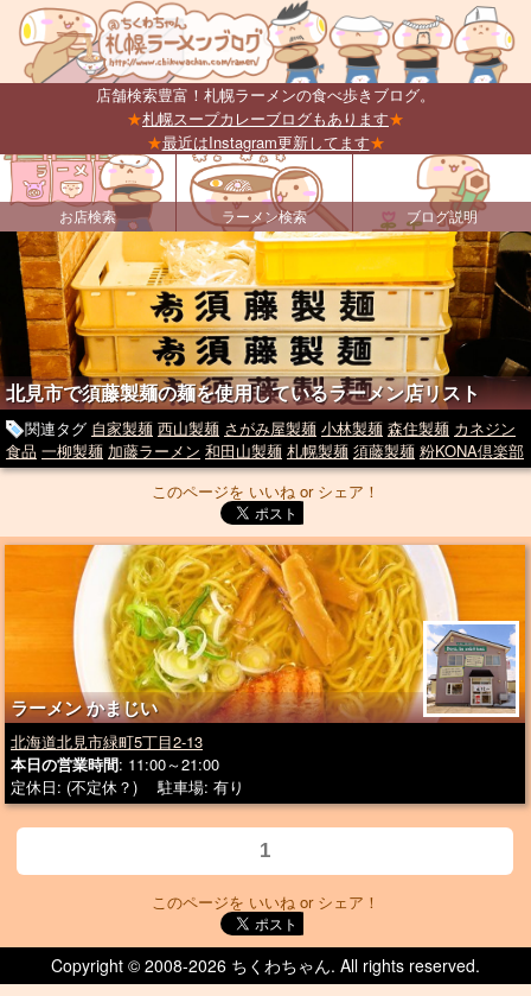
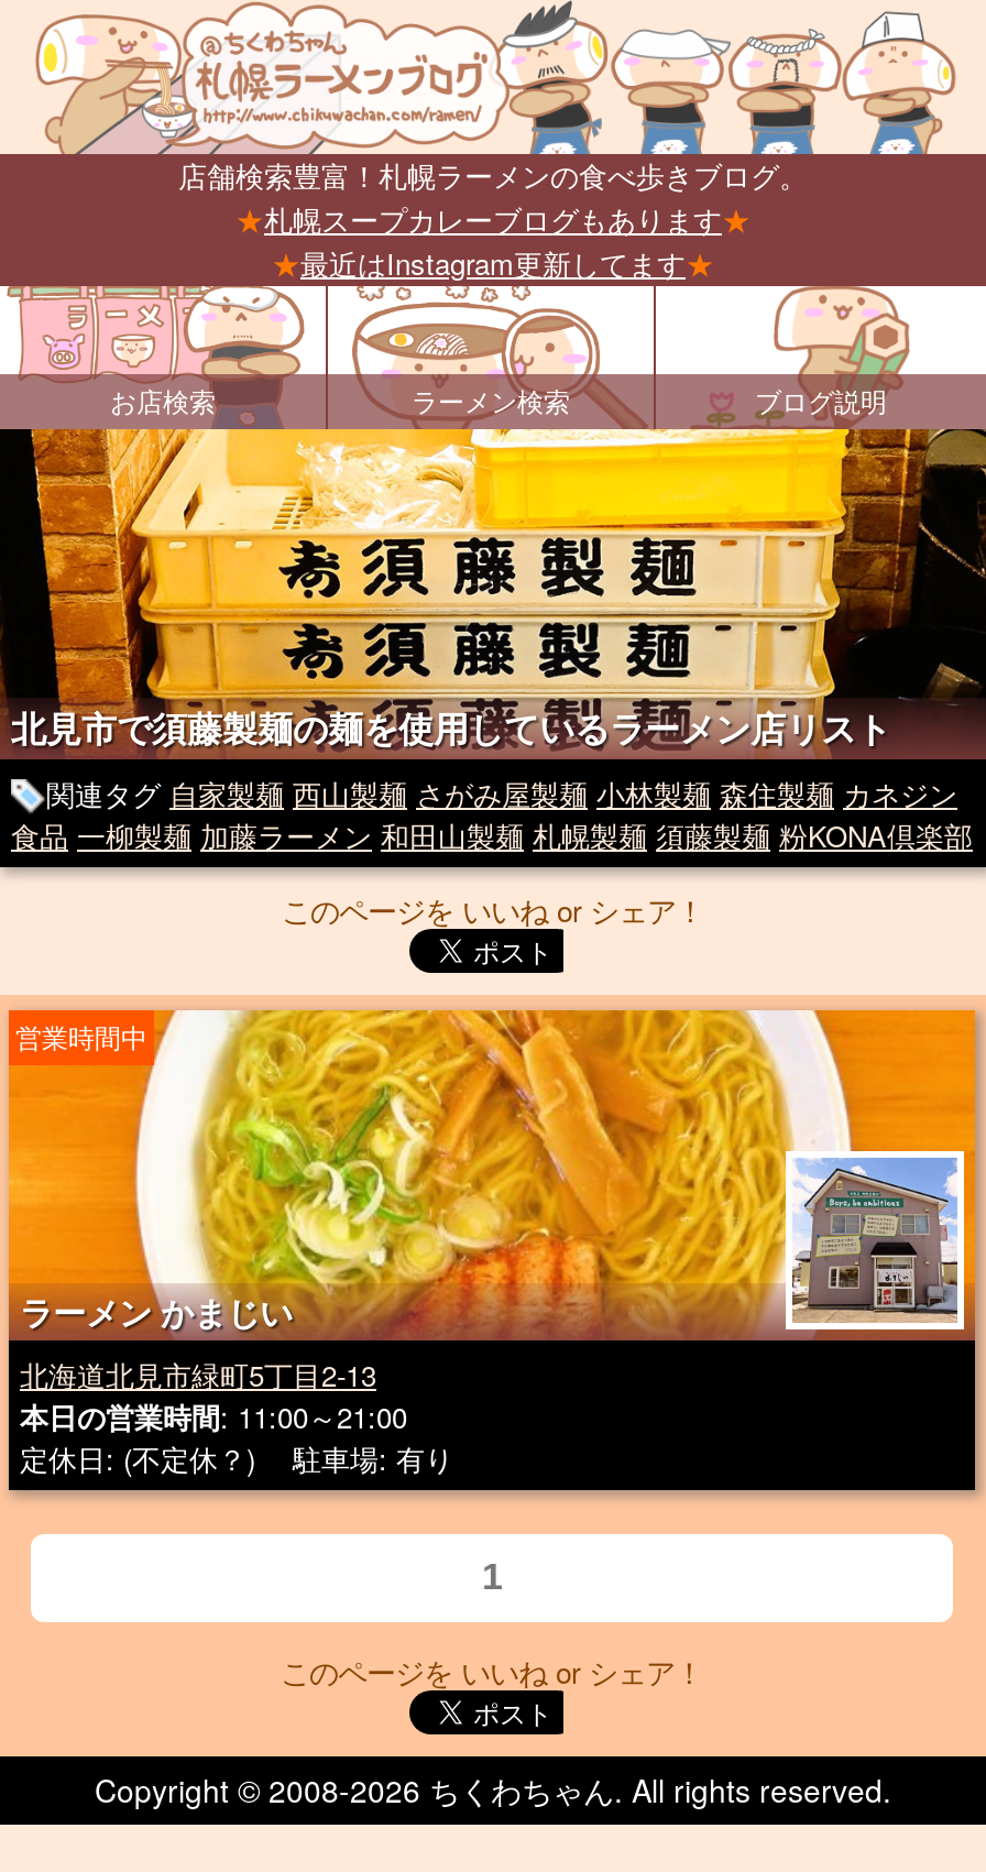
none -> [15,1017,147,1054] 営業時間中

